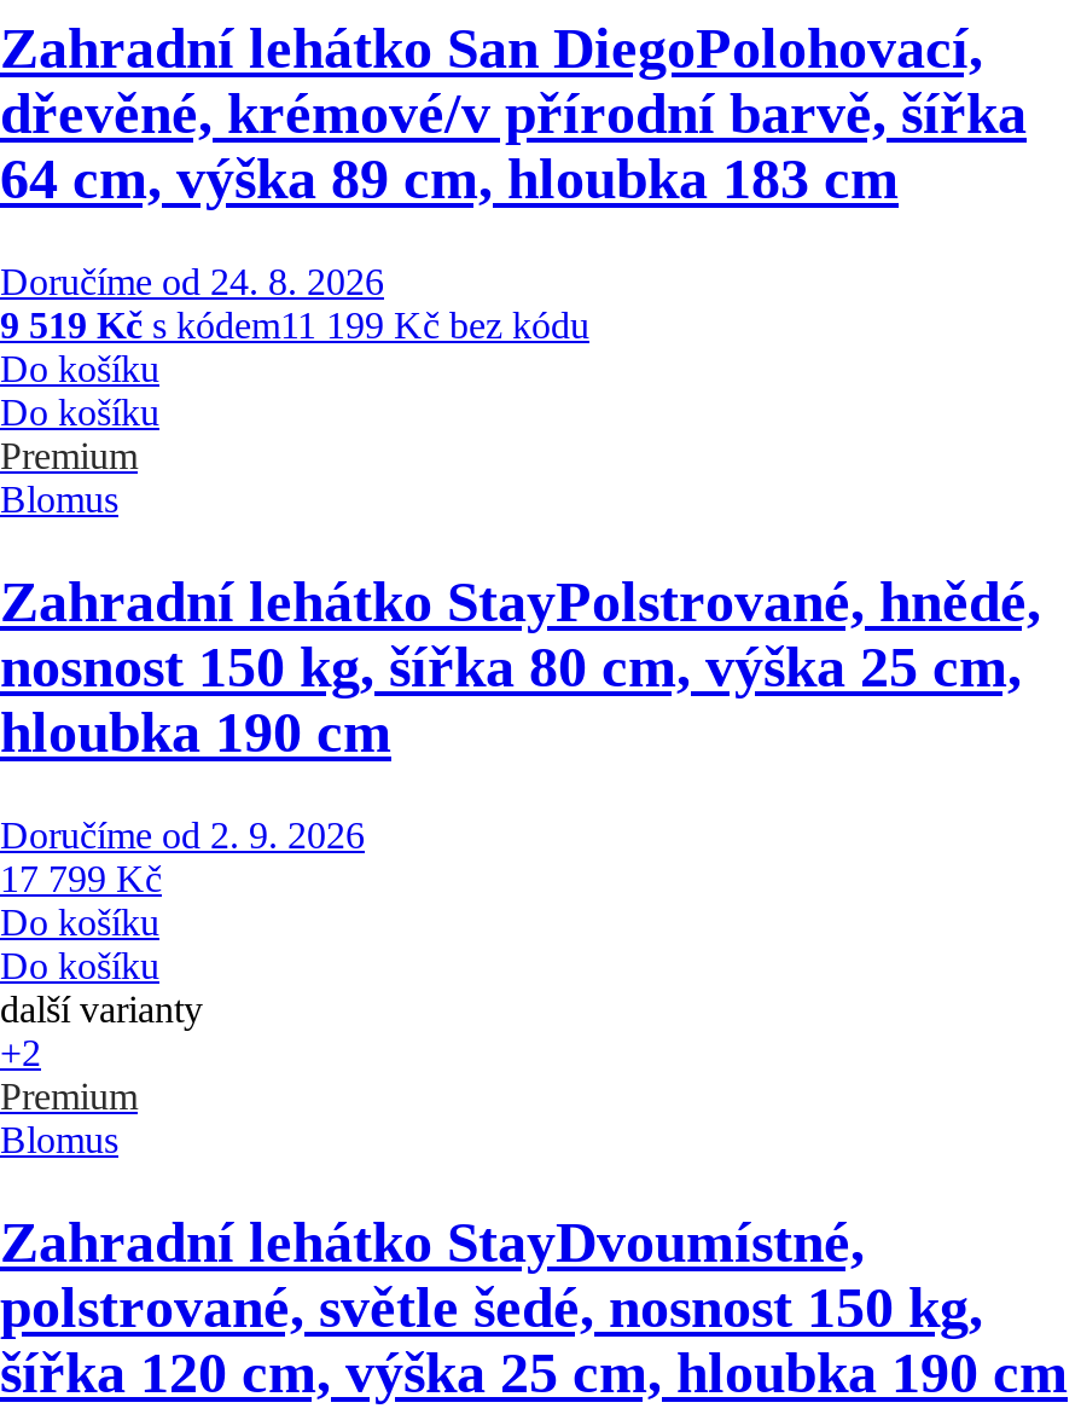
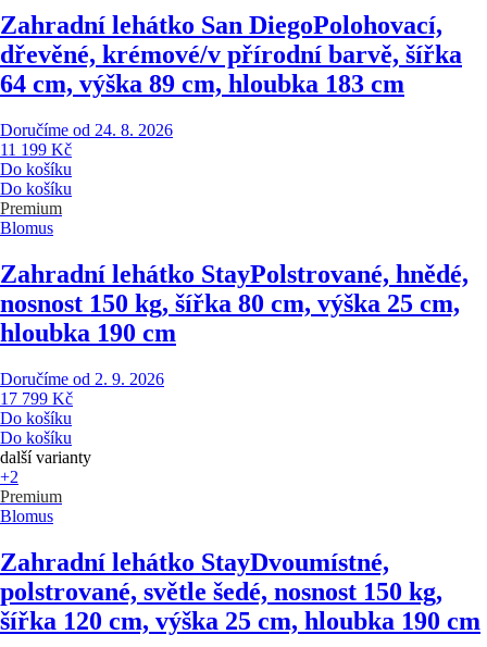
[0,305,589,346] 9 519 Kč s kódem11 199 Kč bez kódu -> [0,140,72,159] 11 199 Kč

